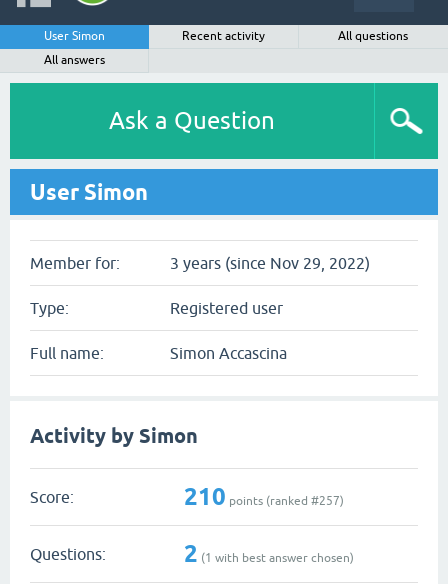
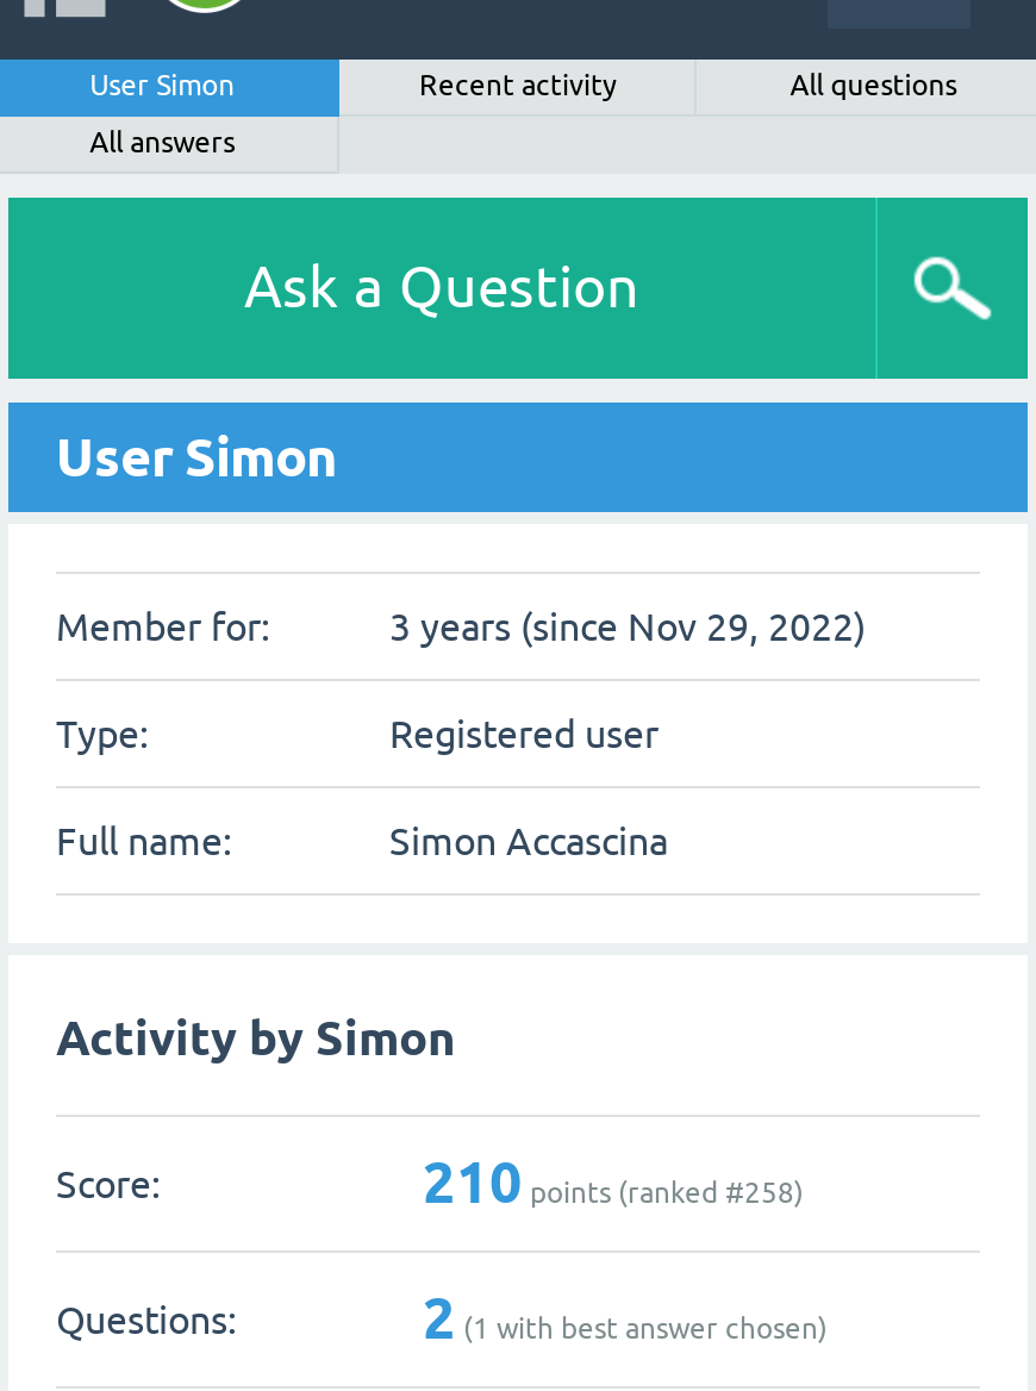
[184,482,344,511] 210 points (ranked #257) -> [423,1147,804,1216] 210 points (ranked #258)

